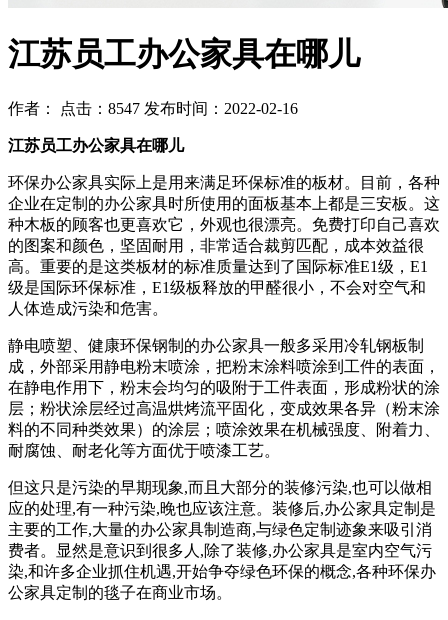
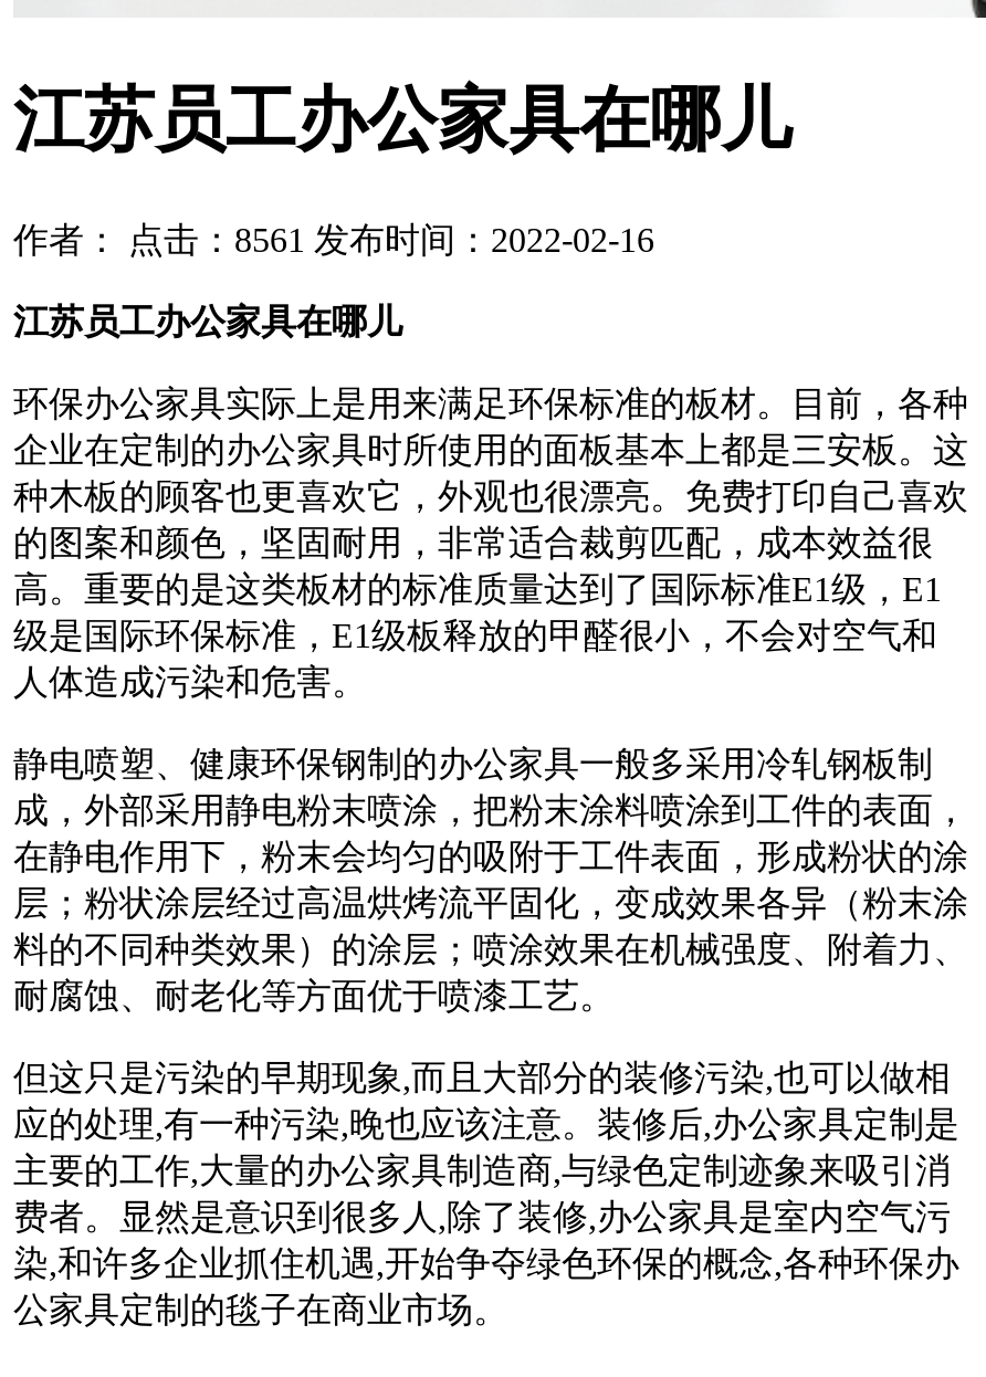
[8,100,298,117] 作者： 点击：8547 发布时间：2022-02-16 -> [13,221,654,258] 作者： 点击：8561 发布时间：2022-02-16

